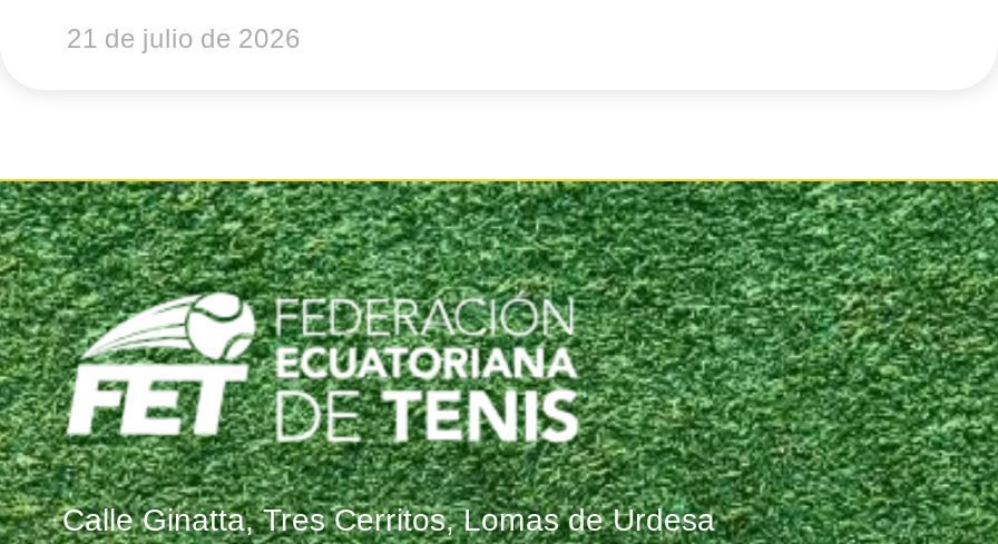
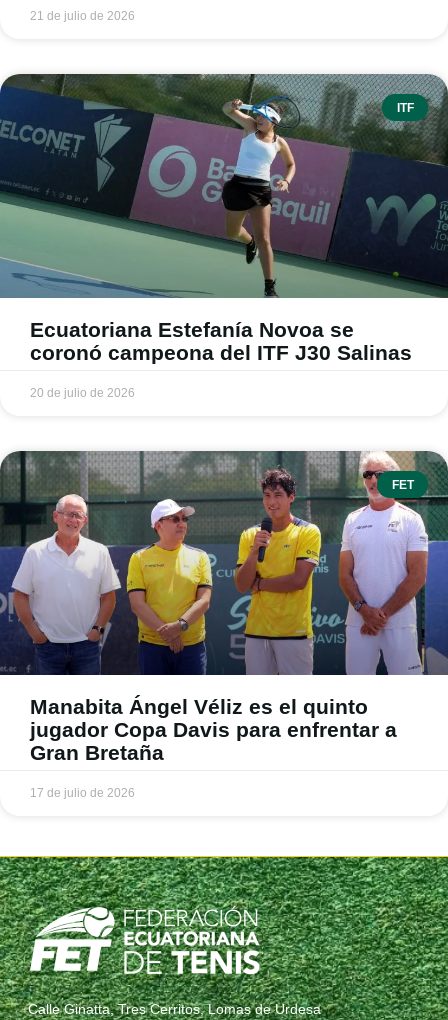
none -> [3,73,445,299] [image] | ITF
none -> [3,450,445,676] [image] | FET
none -> [30,318,412,400] Ecuatoriana Estefanía Novoa se | coronó campeona del ITF J30 Salinas | 20 de julio de 2026
none -> [30,695,397,800] Manabita Ángel Véliz es el quinto | jugador Copa Davis para enfrentar a | Gran Bretaña | 17 de julio de 2026

